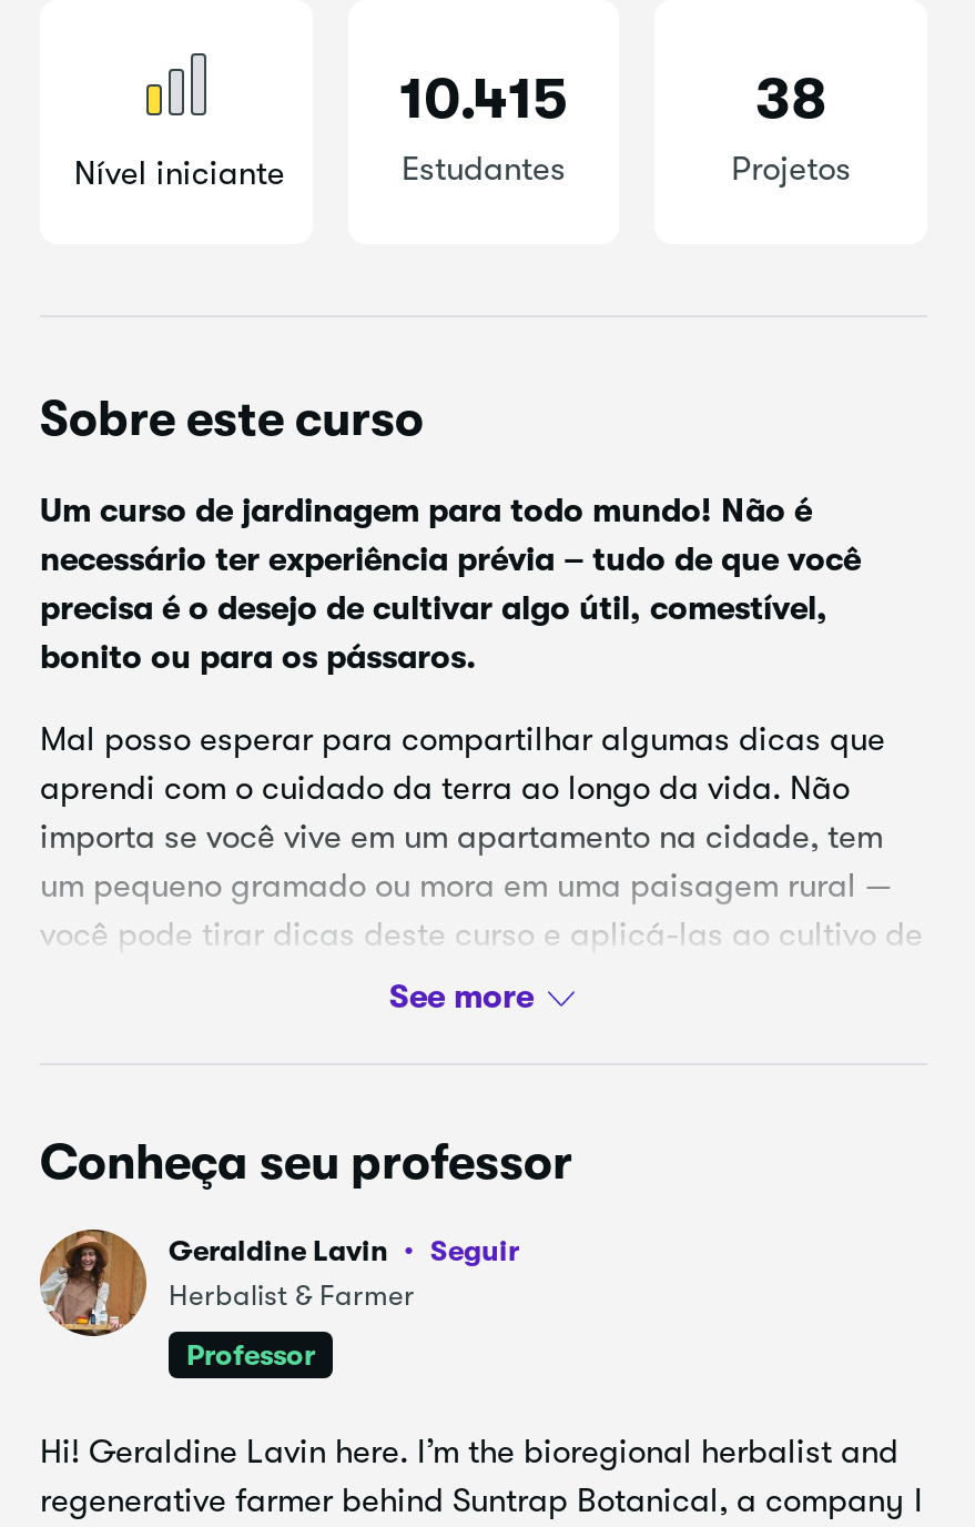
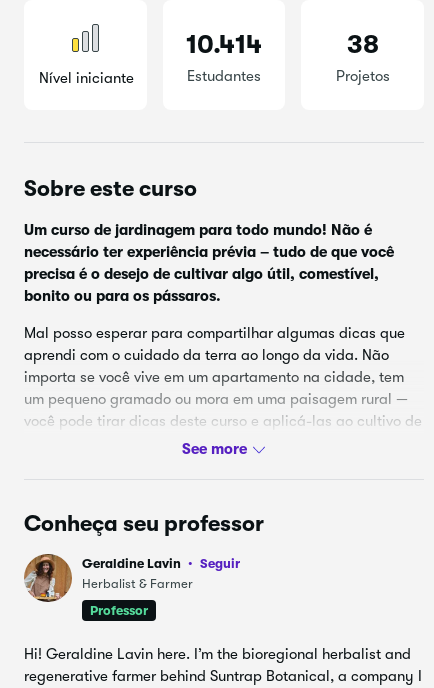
[399,67,568,132] 10.415 -> [186,30,262,59] 10.414

